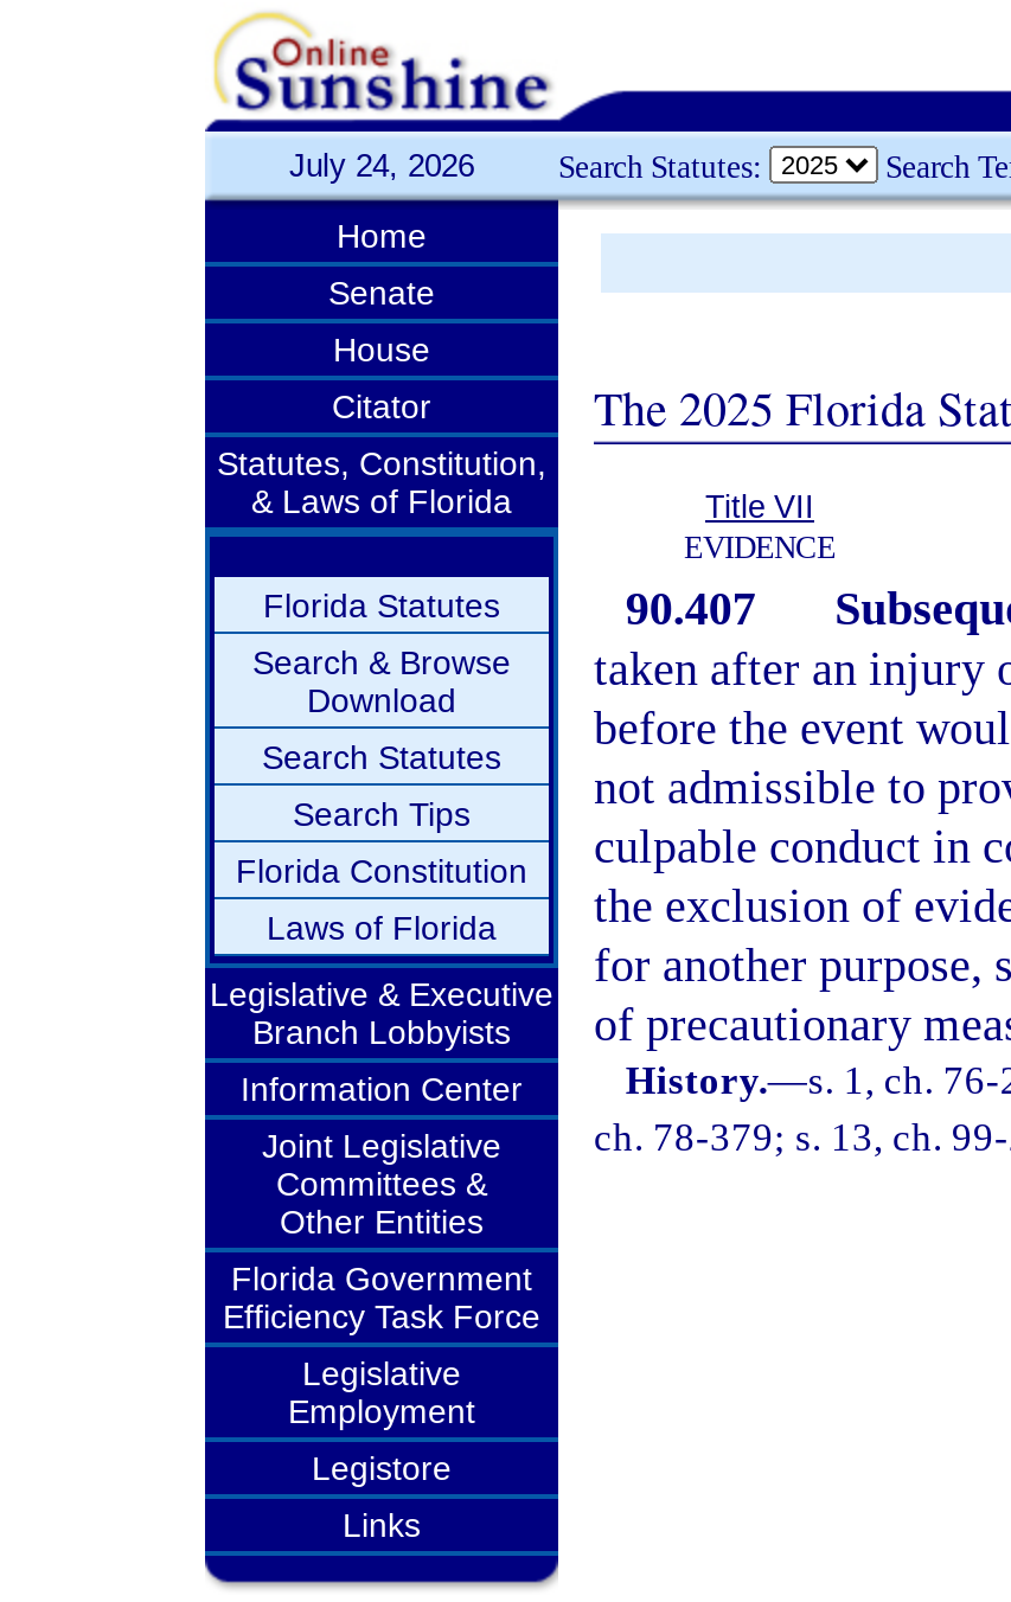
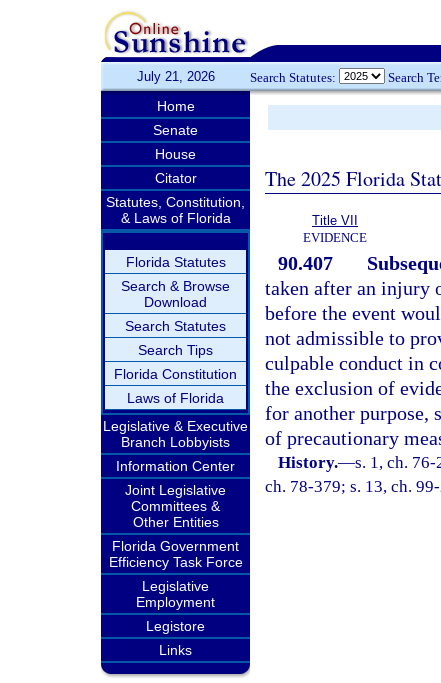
[289,148,474,184] July 24, 2026 -> [136,69,214,84] July 21, 2026

